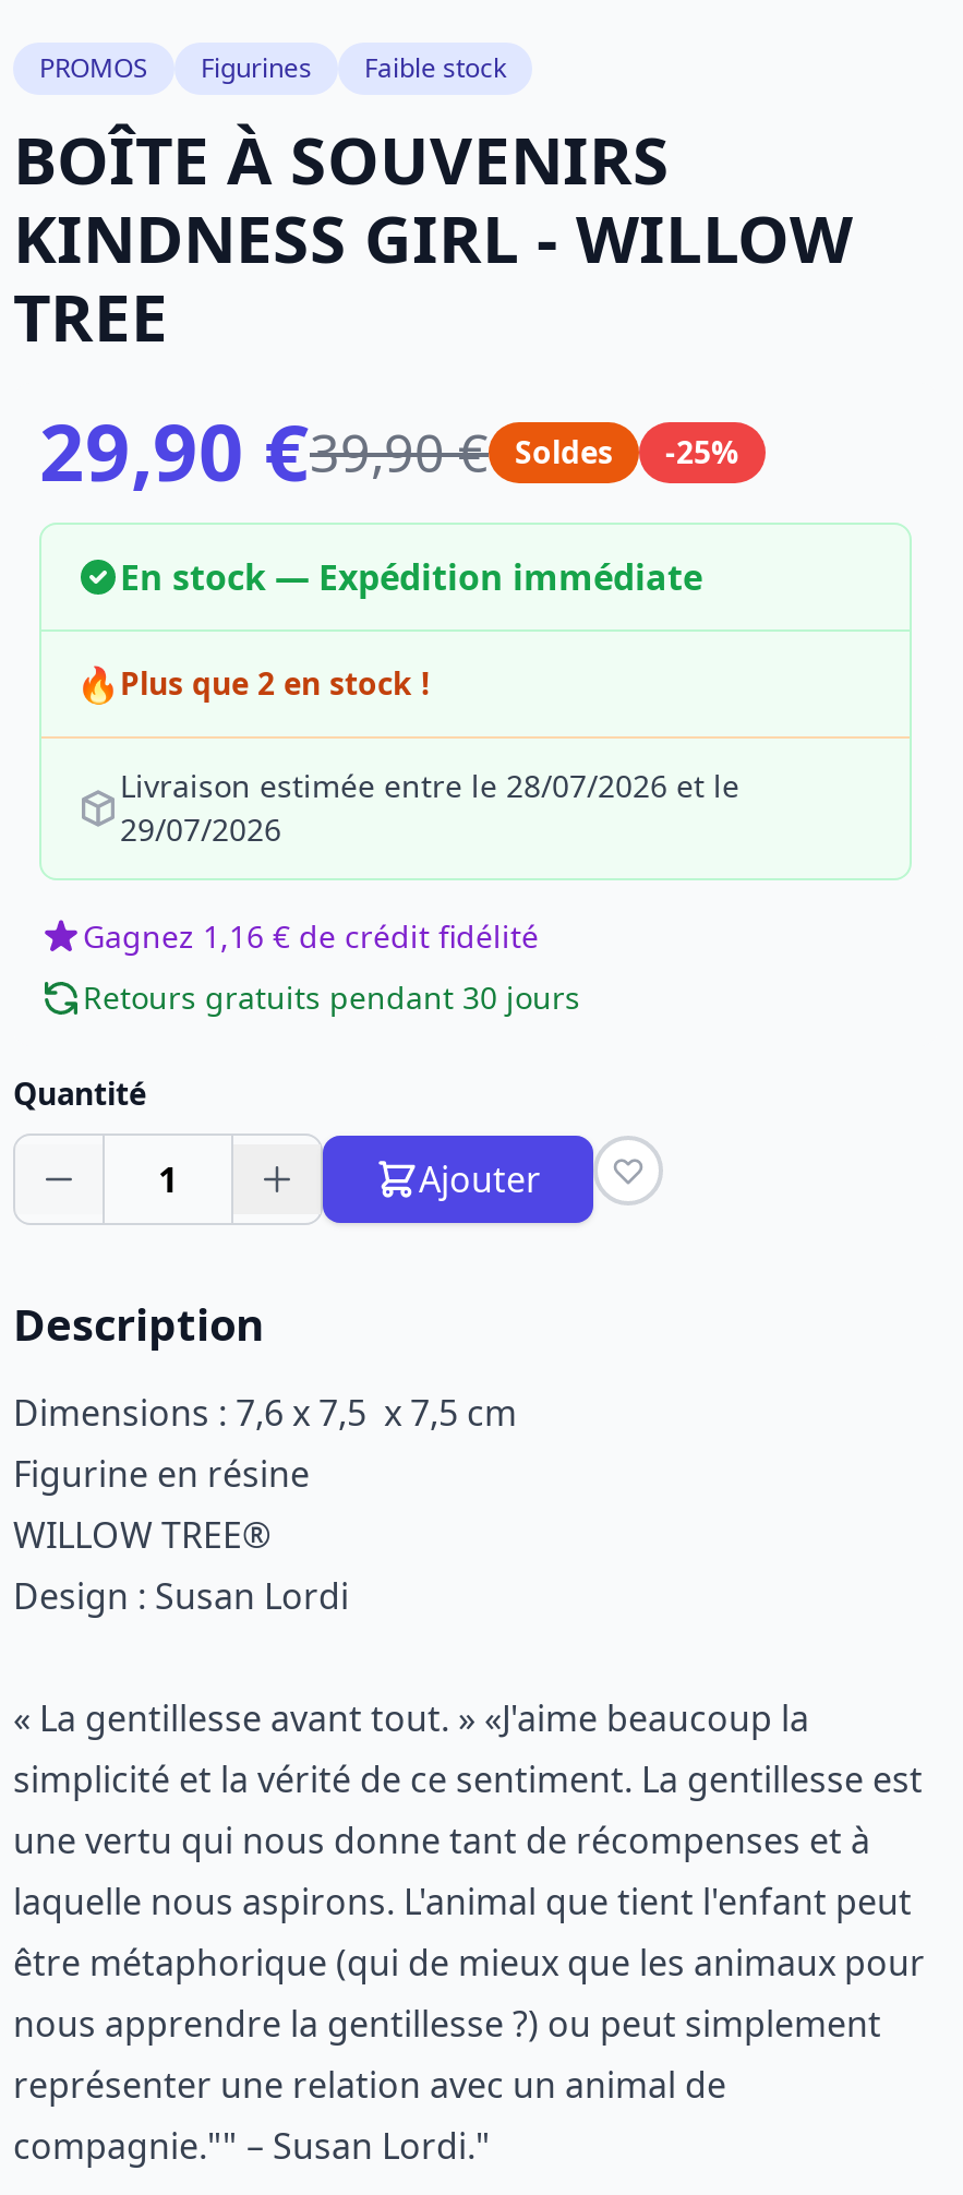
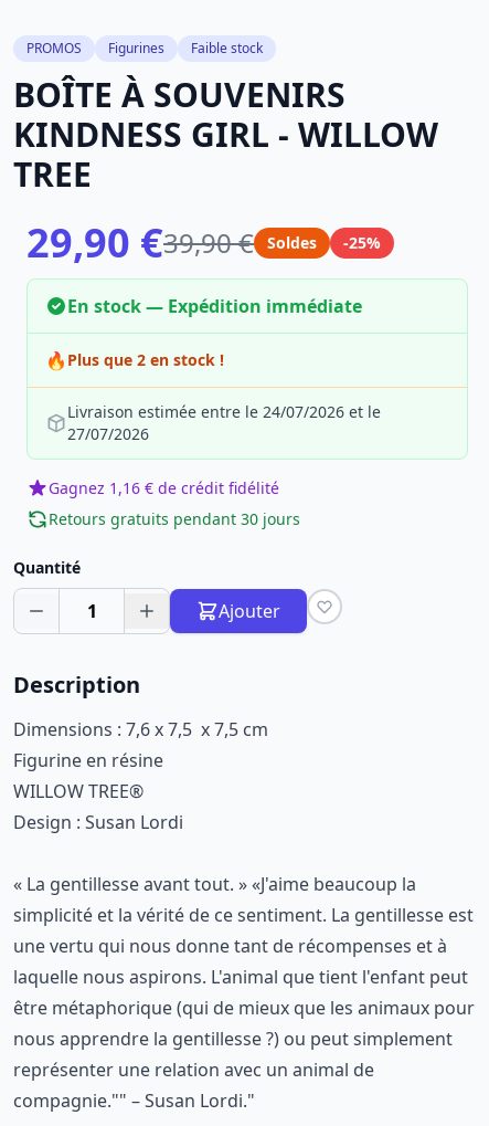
[120,765,739,806] Livraison estimée entre le 28/07/2026 et le -> [67,401,381,422] Livraison estimée entre le 24/07/2026 et le
[120,808,281,850] 29/07/2026 -> [67,423,149,444] 27/07/2026

